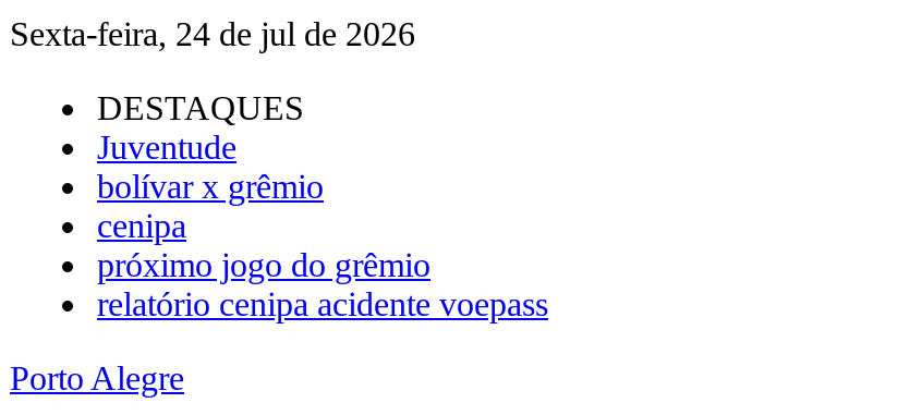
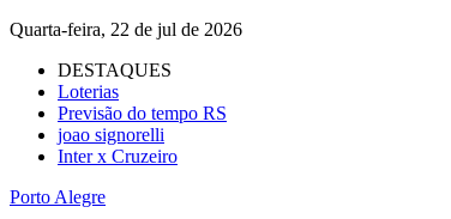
[10,15,415,52] Sexta-feira, 24 de jul de 2026 -> [10,19,242,39] Quarta-feira, 22 de jul de 2026
[97,129,548,322] Juventude | bolívar x grêmio | cenipa | próximo jogo do grêmio | relatório cenipa acidente voepass -> [58,81,227,166] Loterias | Previsão do tempo RS | joao signorelli | Inter x Cruzeiro

